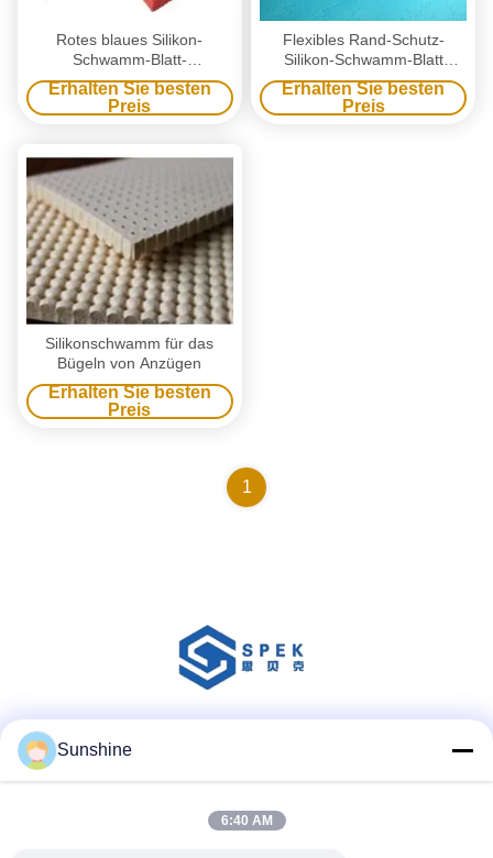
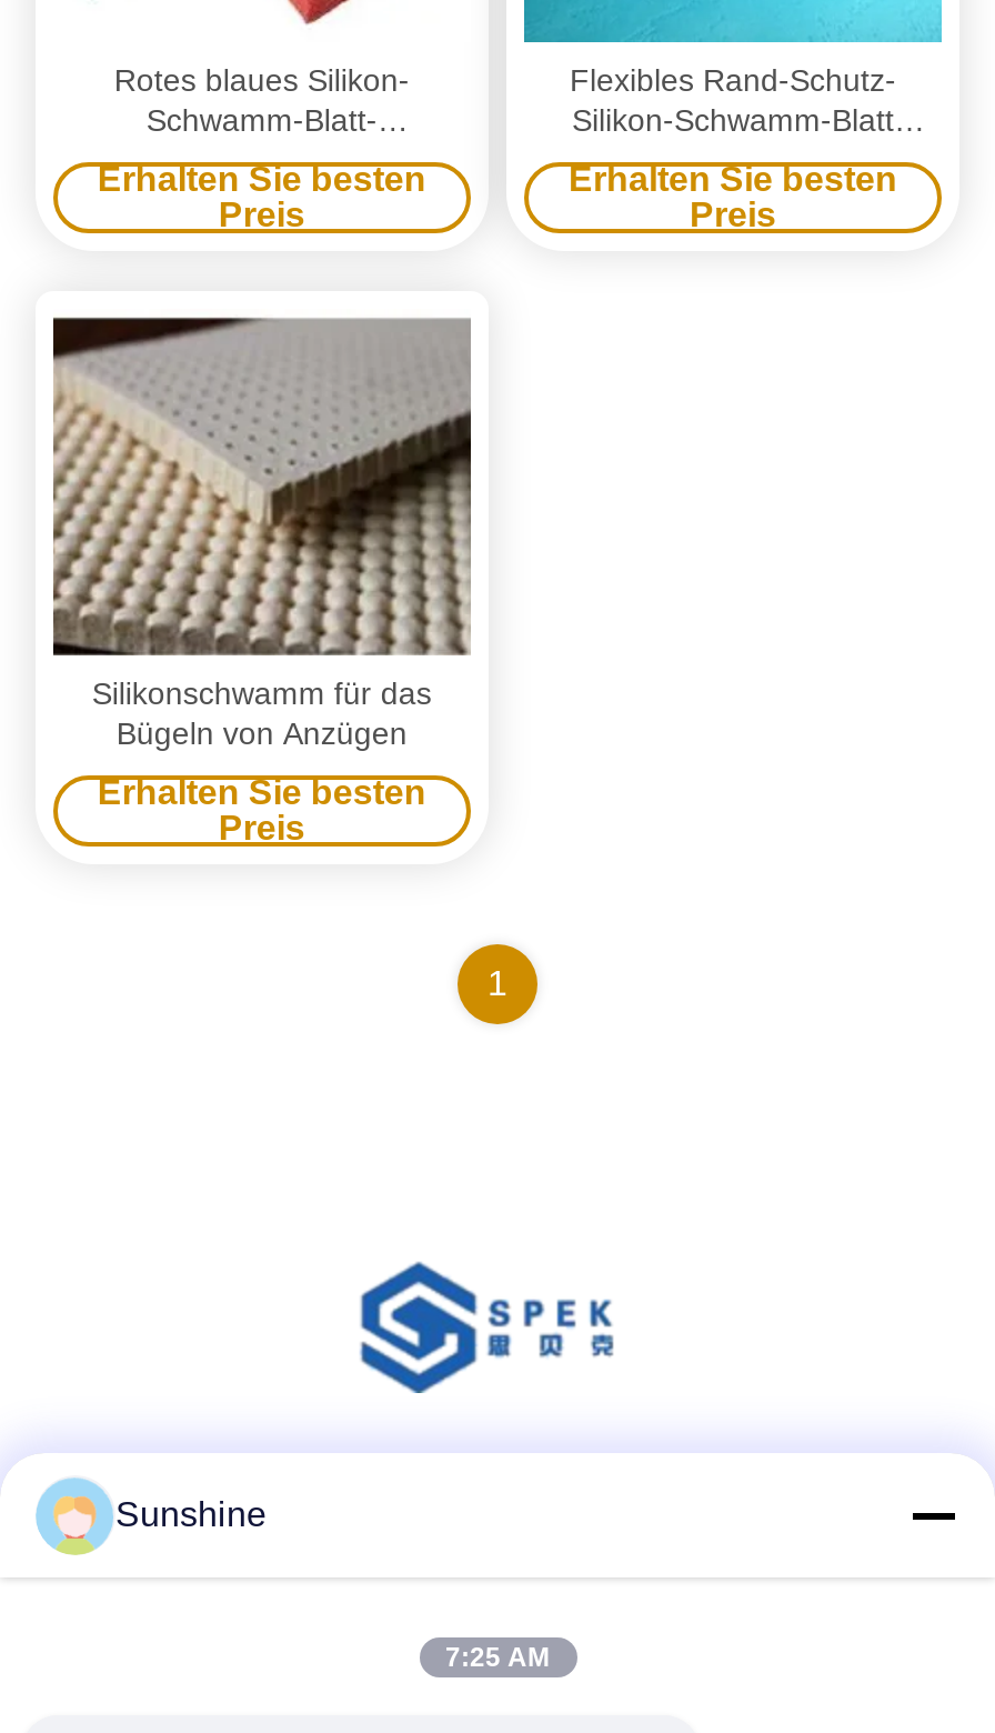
[221,813,272,828] 6:40 AM -> [445,1642,550,1673] 7:25 AM

